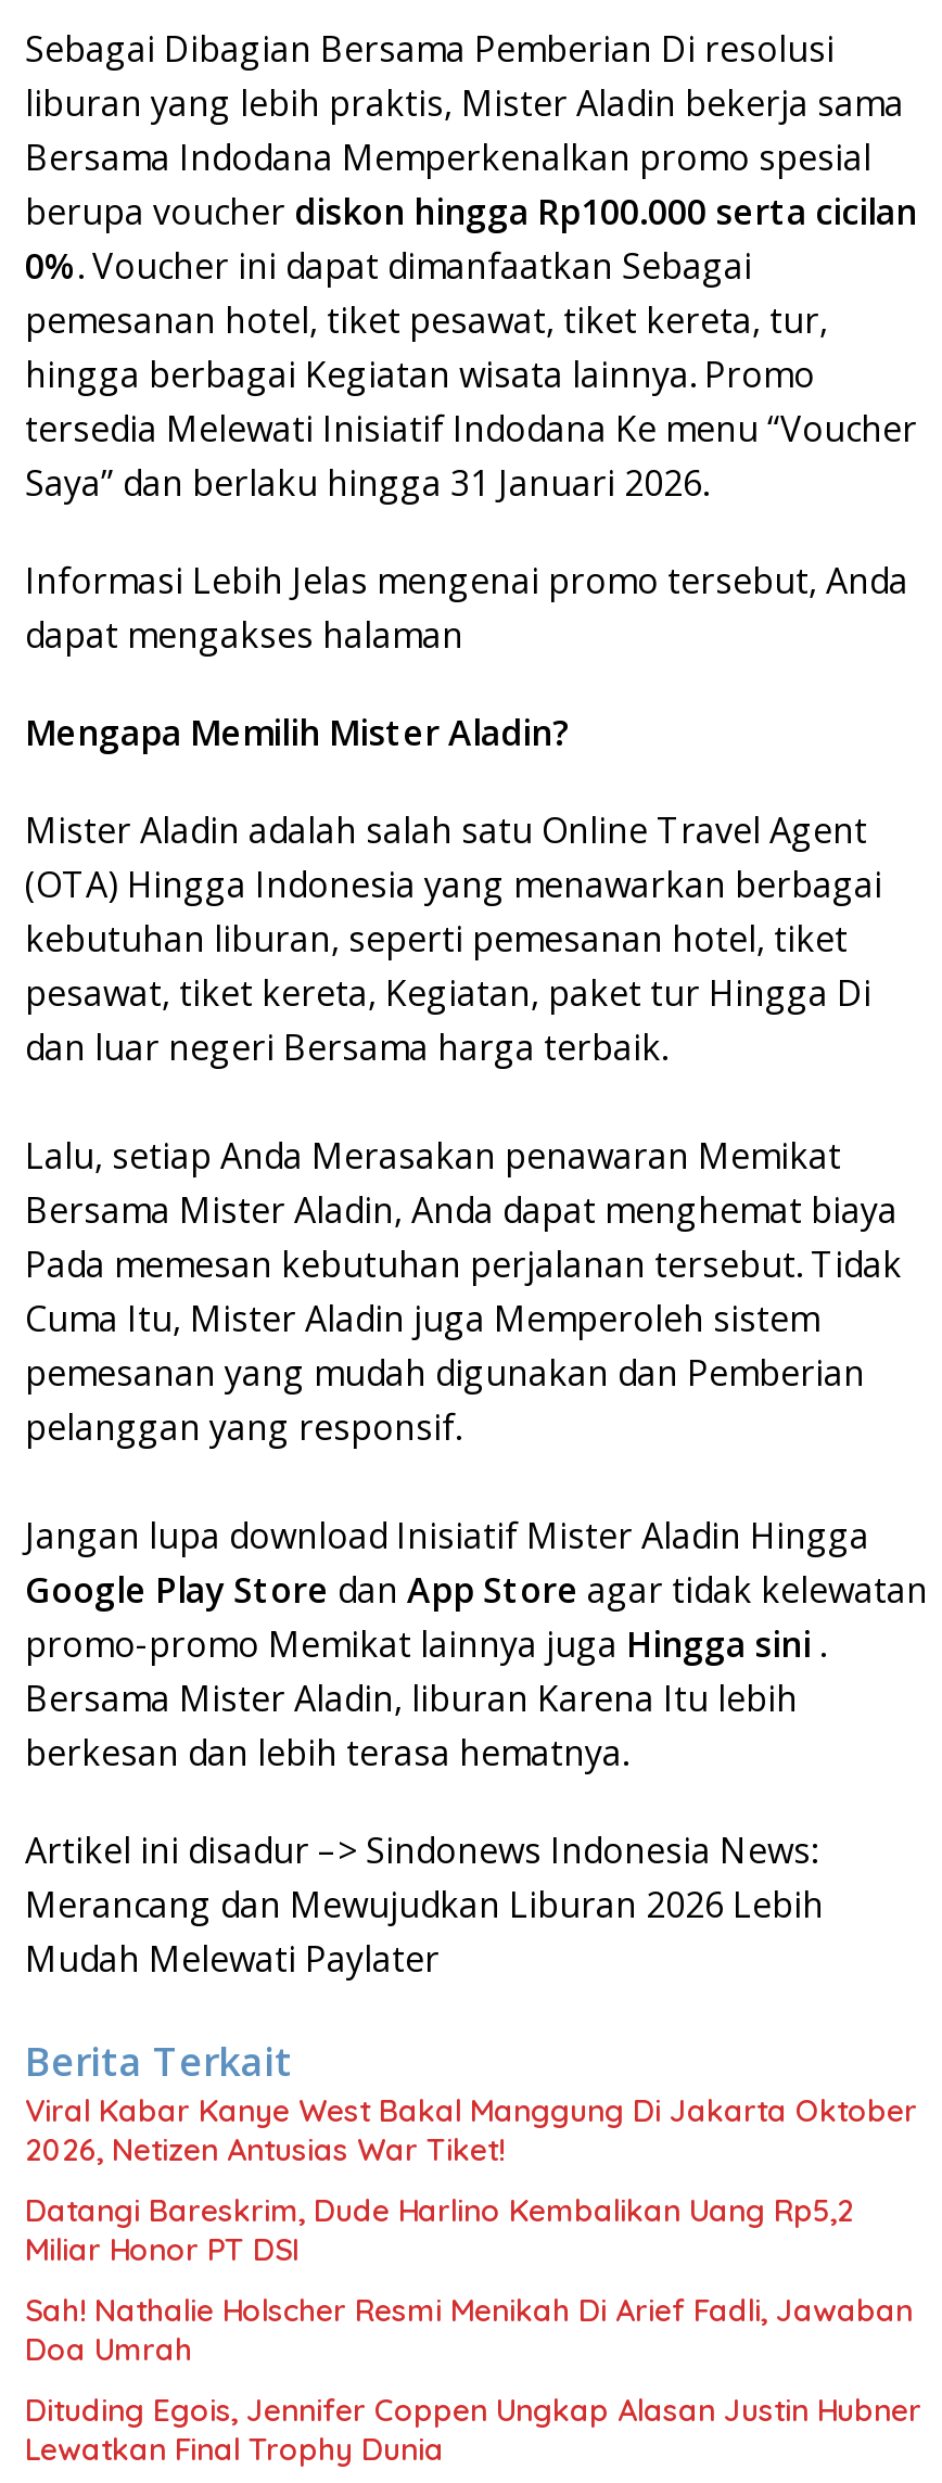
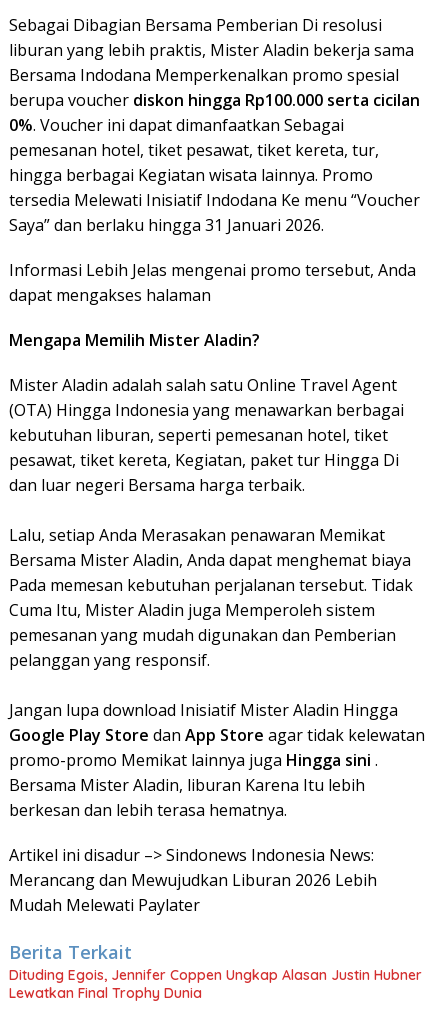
[25,2091,917,2369] Viral Kabar Kanye West Bakal Manggung Di Jakarta Oktober | 2026, Netizen Antusias War Tiket! | Datangi Bareskrim, Dude Harlino Kembalikan Uang Rp5,2 | Miliar Honor PT DSI | Sah! Nathalie Holscher Resmi Menikah Di Arief Fadli, Jawaban | Doa Umrah -> none

